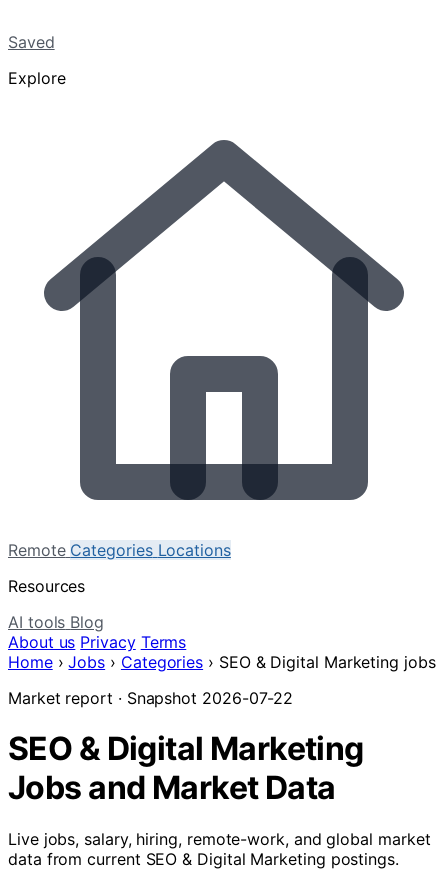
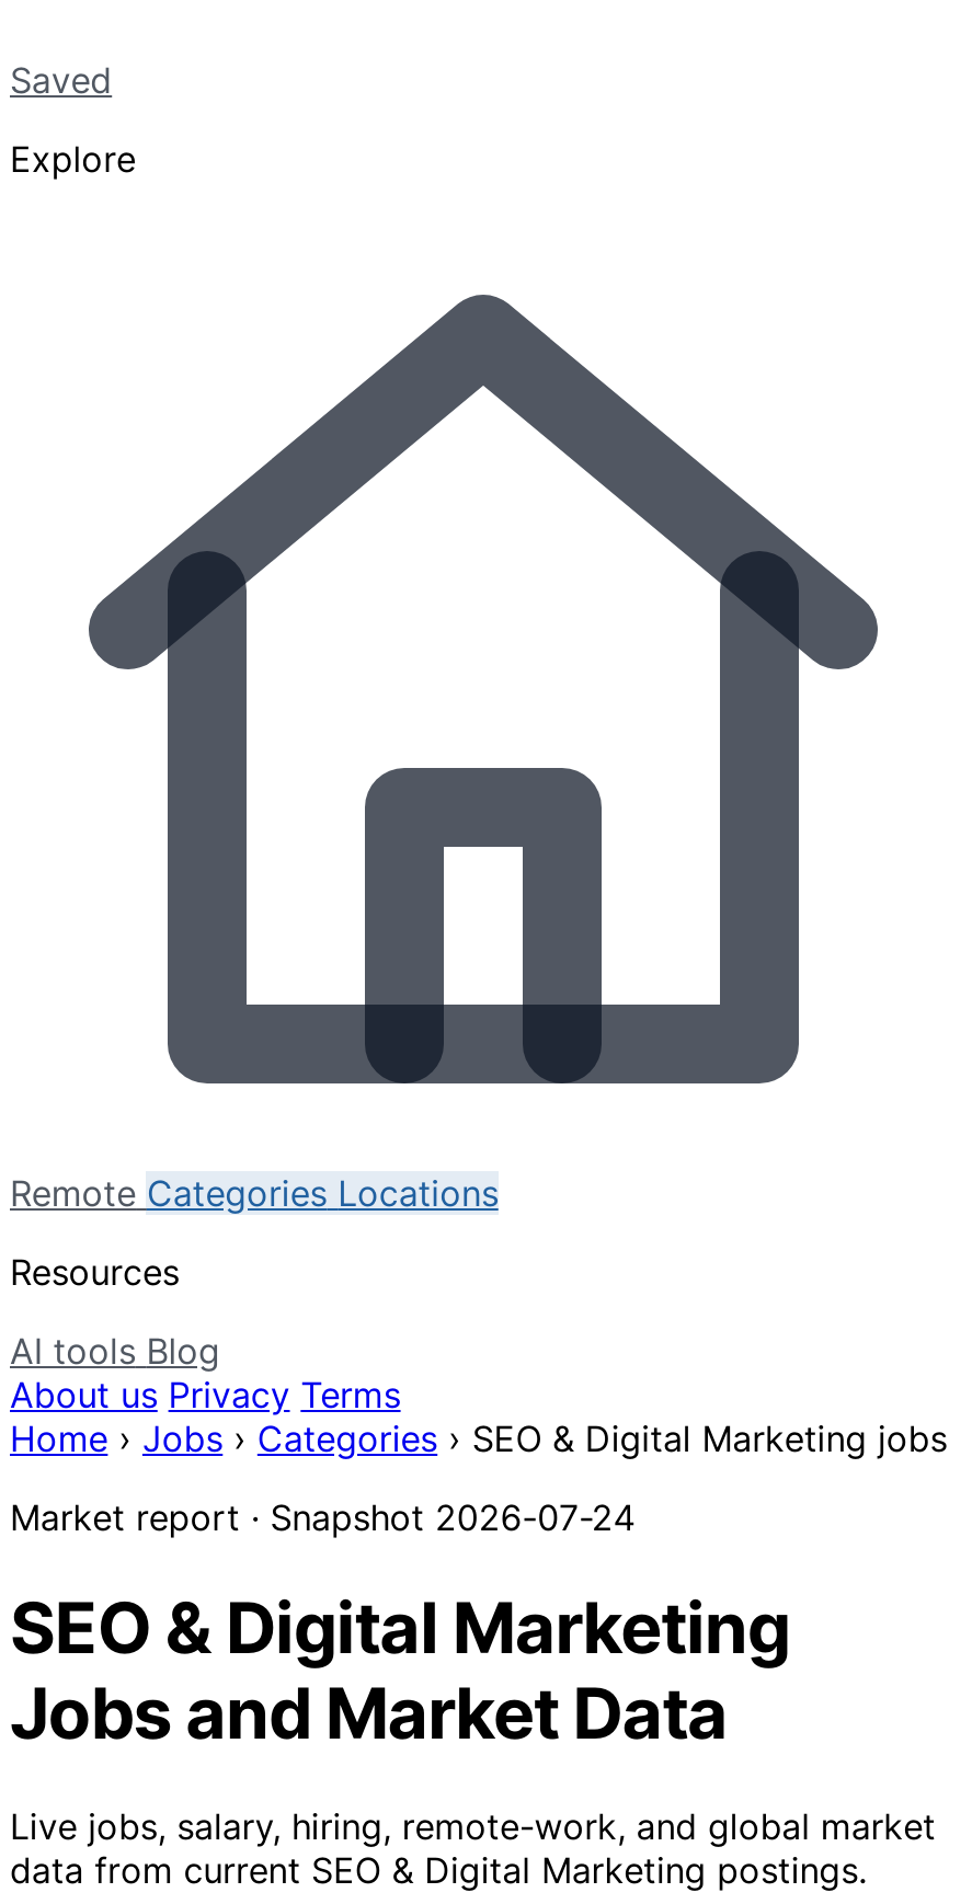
[8,688,293,708] Market report · Snapshot 2026-07-22 -> [10,1495,635,1539] Market report · Snapshot 2026-07-24

